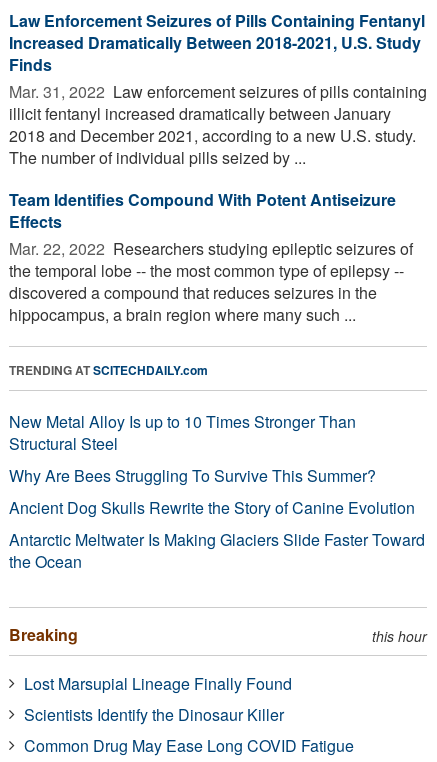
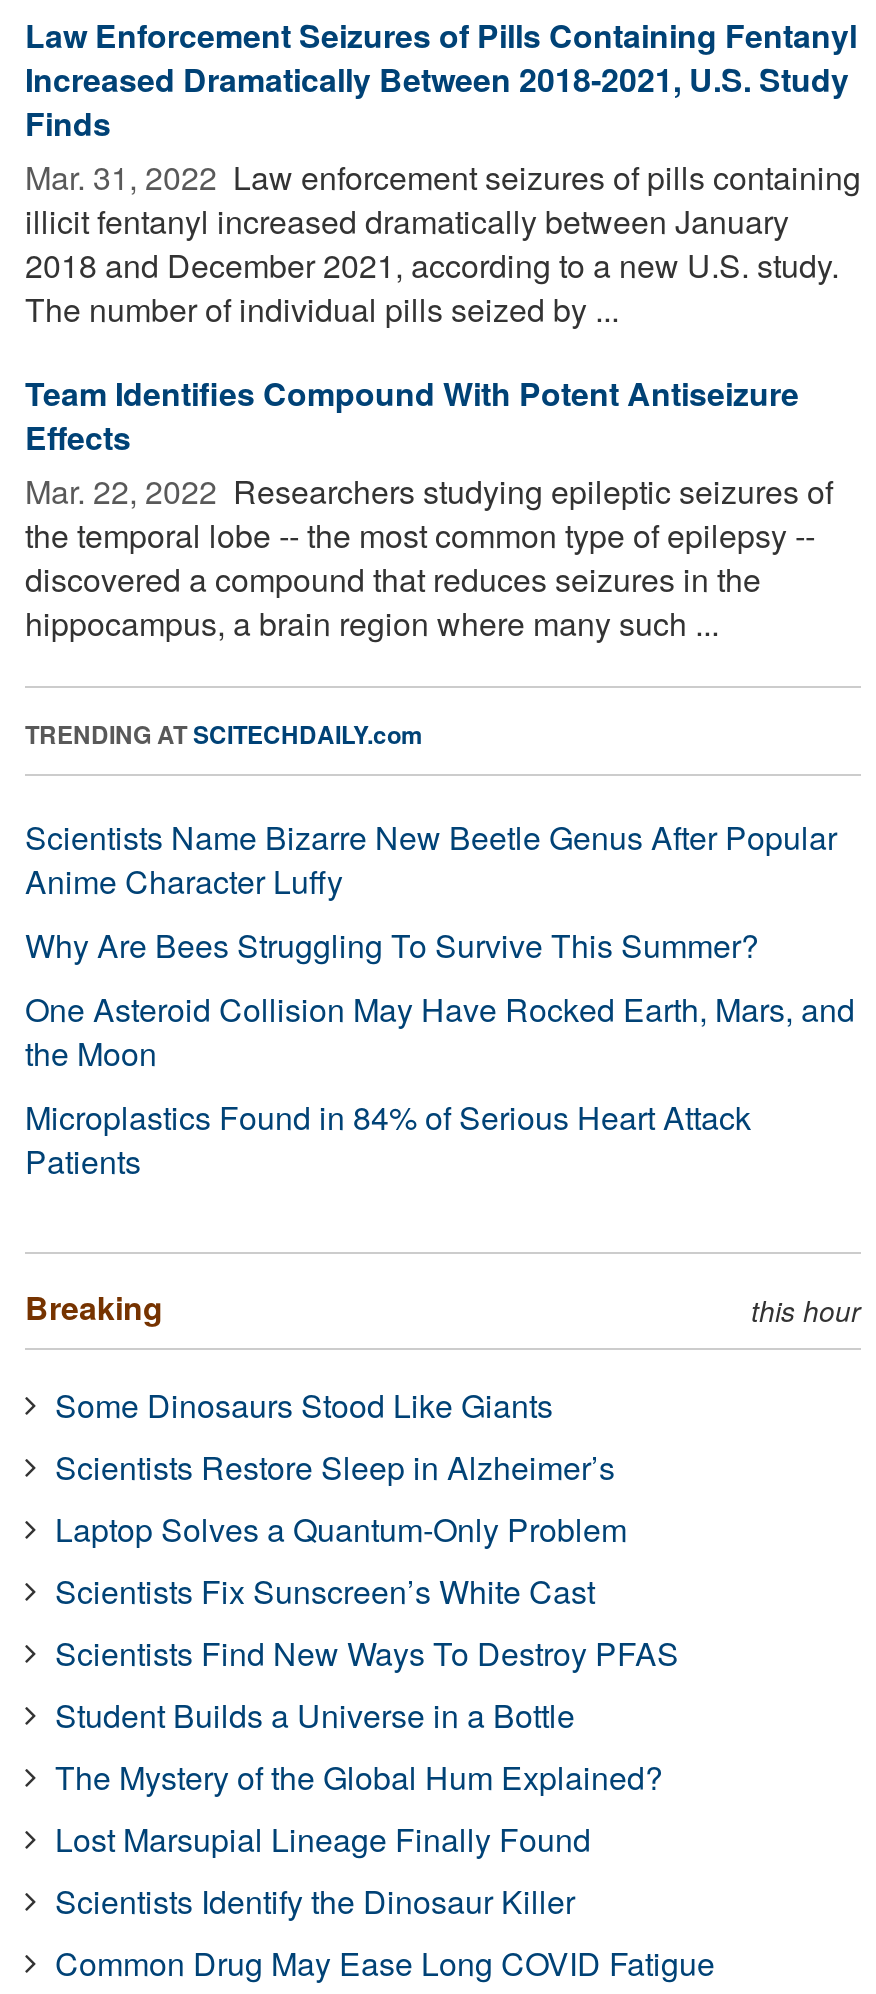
[9,410,356,455] New Metal Alloy Is up to 10 Times Stronger Than | Structural Steel -> [25,814,837,904] Scientists Name Bizarre New Beetle Genus After Popular | Anime Character Luffy
[9,496,425,573] Ancient Dog Skulls Rewrite the Story of Canine Evolution | Antarctic Meltwater Is Making Glaciers Slide Faster Toward | the Ocean -> [25,986,855,1184] One Asteroid Collision May Have Rocked Earth, Mars, and | the Moon | Microplastics Found in 84% of Serious Heart Attack | Patients
none -> [55,1382,679,1800] Some Dinosaurs Stood Like Giants | Scientists Restore Sleep in Alzheimer’s | Laptop Solves a Quantum-Only Problem | Scientists Fix Sunscreen’s White Cast | Scientists Find New Ways To Destroy PFAS | Student Builds a Universe in a Bottle | The Mystery of the Global Hum Explained?

